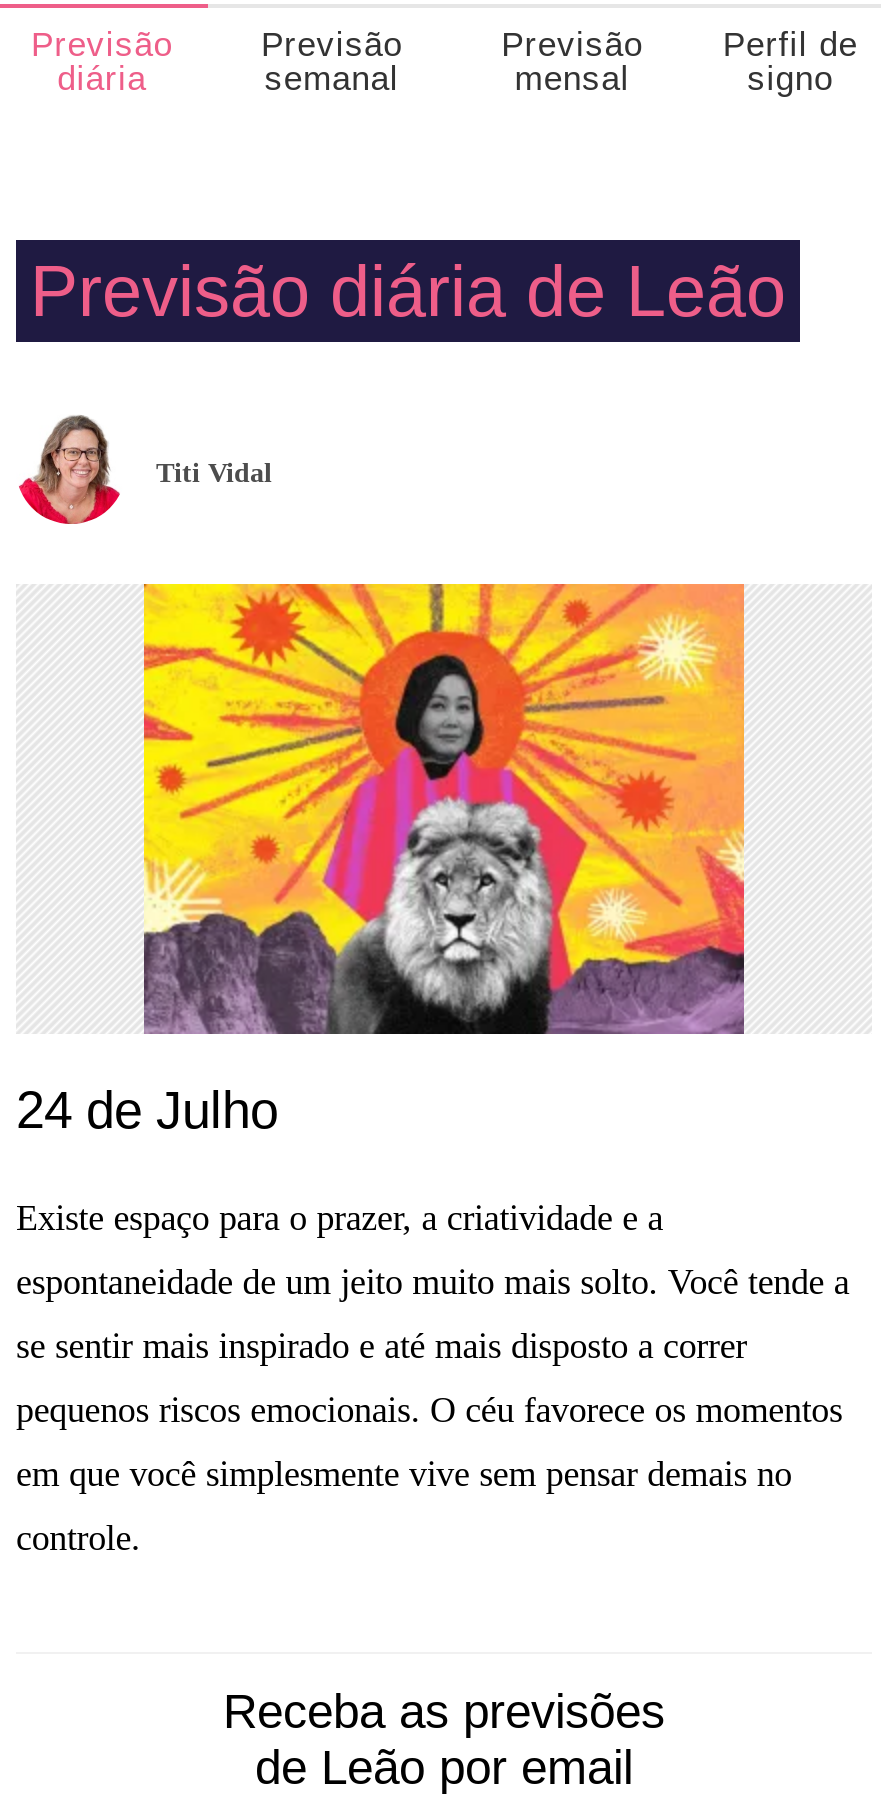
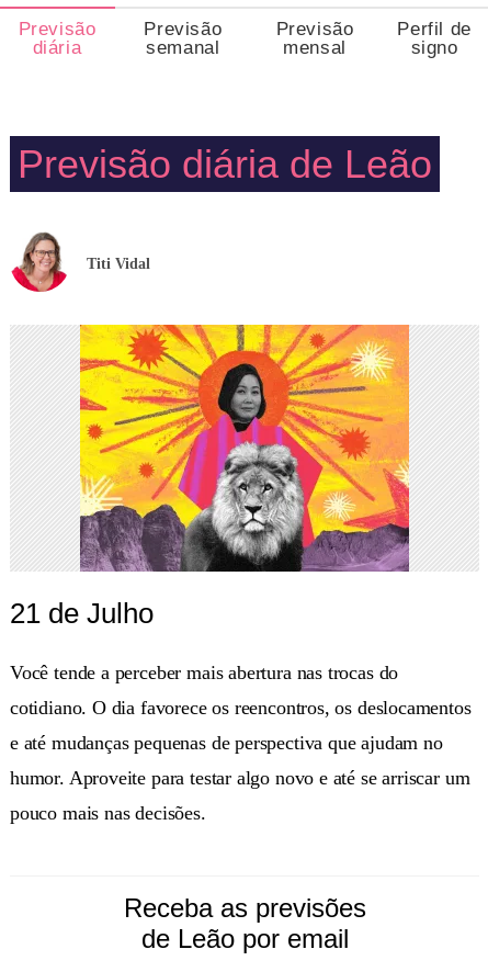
[16,1080,850,1558] 24 de Julho | Existe espaço para o prazer, a criatividade e a | espontaneidade de um jeito muito mais solto. Você tende a | se sentir mais inspirado e até mais disposto a correr | pequenos riscos emocionais. O céu favorece os momentos | em que você simplesmente vive sem pensar demais no | controle. -> [10,597,471,824] 21 de Julho | Você tende a perceber mais abertura nas trocas do | cotidiano. O dia favorece os reencontros, os deslocamentos | e até mudanças pequenas de perspectiva que ajudam no | humor. Aproveite para testar algo novo e até se arriscar um | pouco mais nas decisões.

